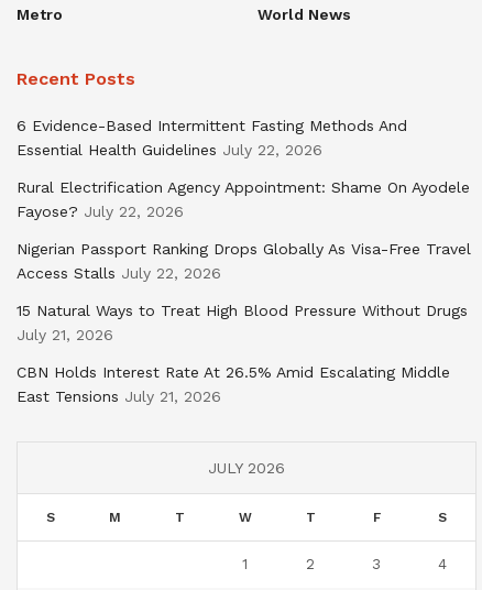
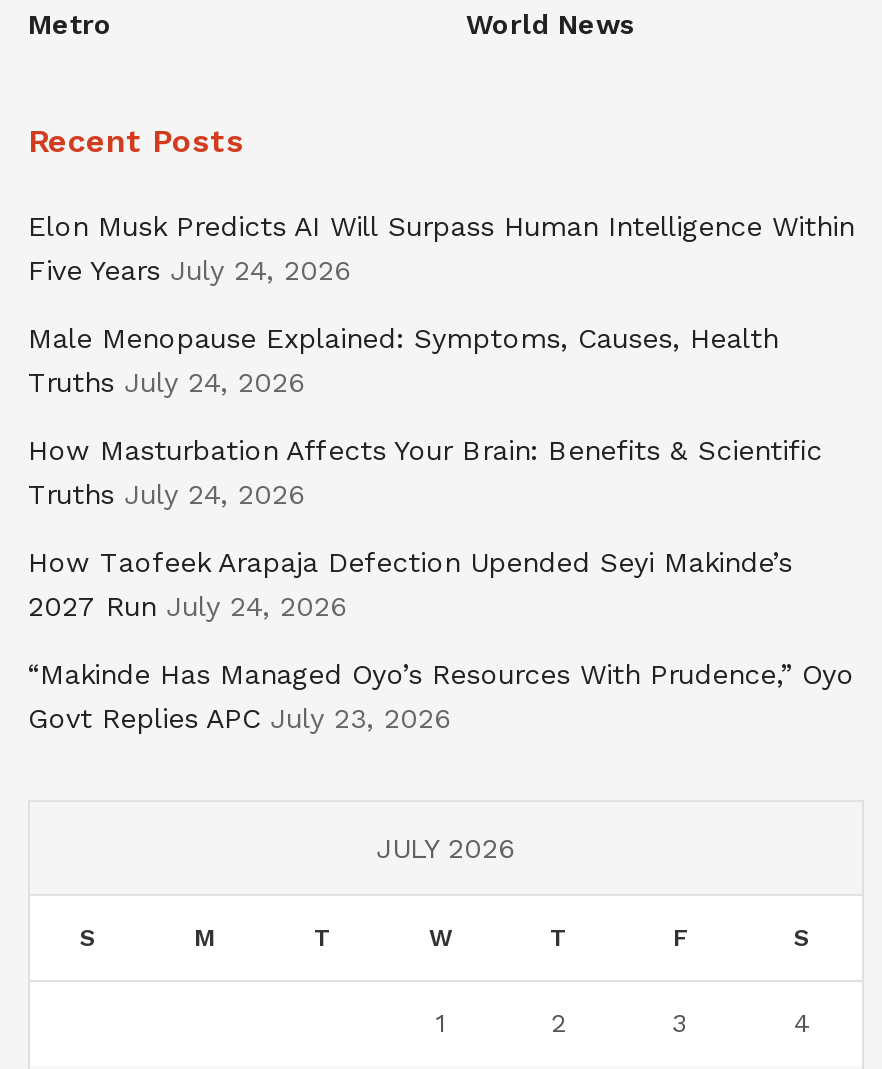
[17,117,407,159] 6 Evidence-Based Intermittent Fasting Methods And | Essential Health Guidelines July 22, 2026 -> [28,211,854,287] Elon Musk Predicts AI Will Surpass Human Intelligence Within | Five Years July 24, 2026
[17,179,470,221] Rural Electrification Agency Appointment: Shame On Ayodele | Fayose? July 22, 2026 -> [28,323,778,399] Male Menopause Explained: Symptoms, Causes, Health | Truths July 24, 2026
[17,240,471,282] Nigerian Passport Ranking Drops Globally As Visa-Free Travel | Access Stalls July 22, 2026 -> [28,435,822,511] How Masturbation Affects Your Brain: Benefits & Scientific | Truths July 24, 2026
[17,302,468,344] 15 Natural Ways to Treat High Blood Pressure Without Drugs | July 21, 2026 -> [28,547,792,623] How Taofeek Arapaja Defection Upended Seyi Makinde’s | 2027 Run July 24, 2026
[17,364,450,406] CBN Holds Interest Rate At 26.5% Amid Escalating Middle | East Tensions July 21, 2026 -> [28,659,854,735] “Makinde Has Managed Oyo’s Resources With Prudence,” Oyo | Govt Replies APC July 23, 2026

